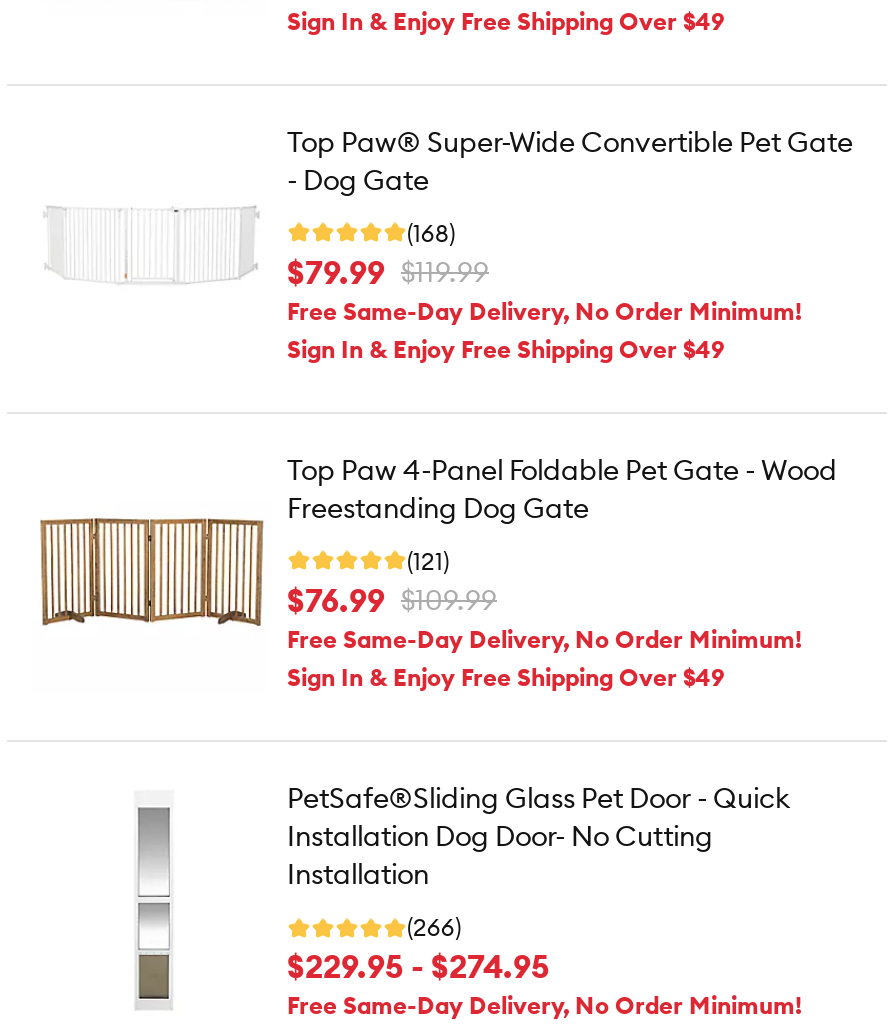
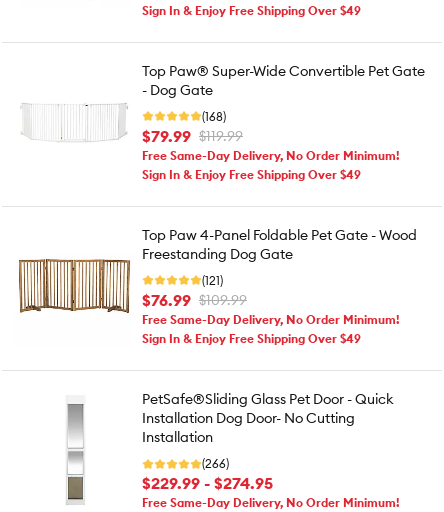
[287,946,549,986] $229.95 - $274.95 -> [142,473,273,493] $229.99 - $274.95

